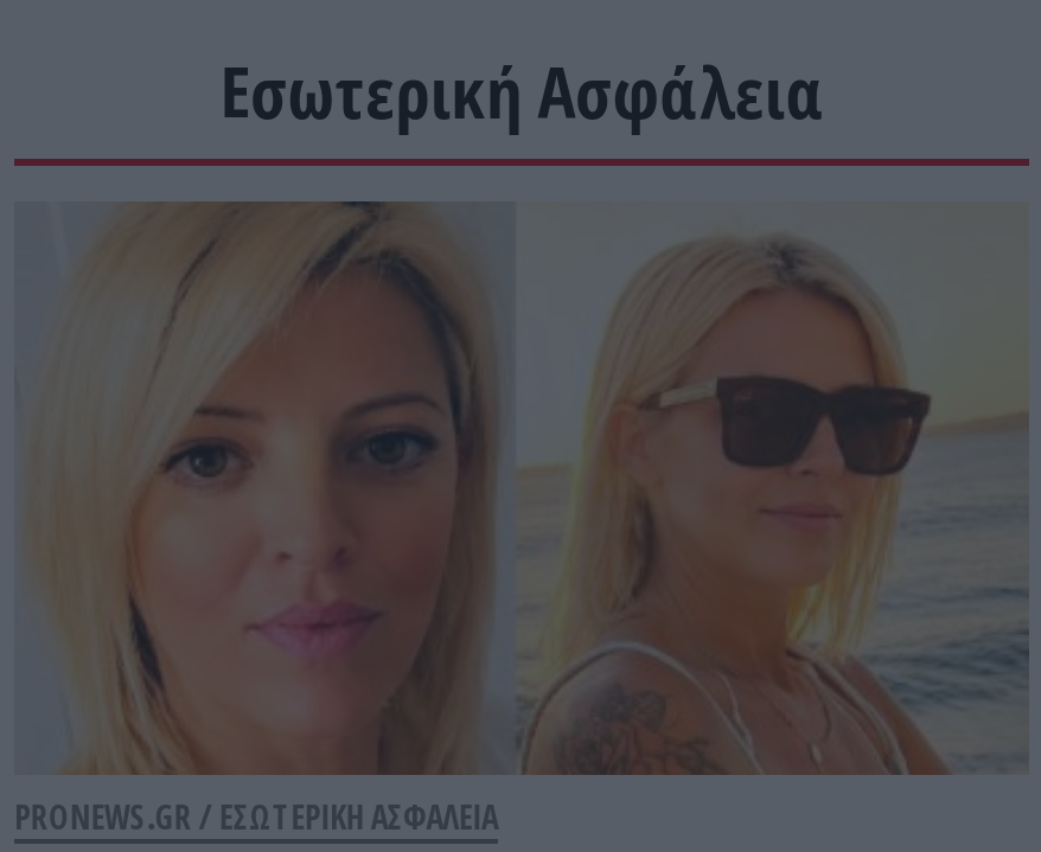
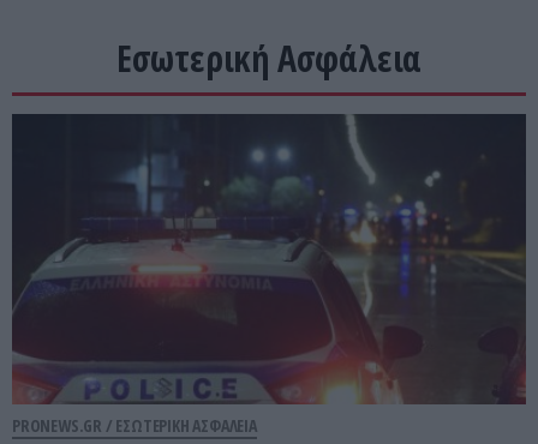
[14,199,1029,777] [image] -> [11,113,527,406] [image]

